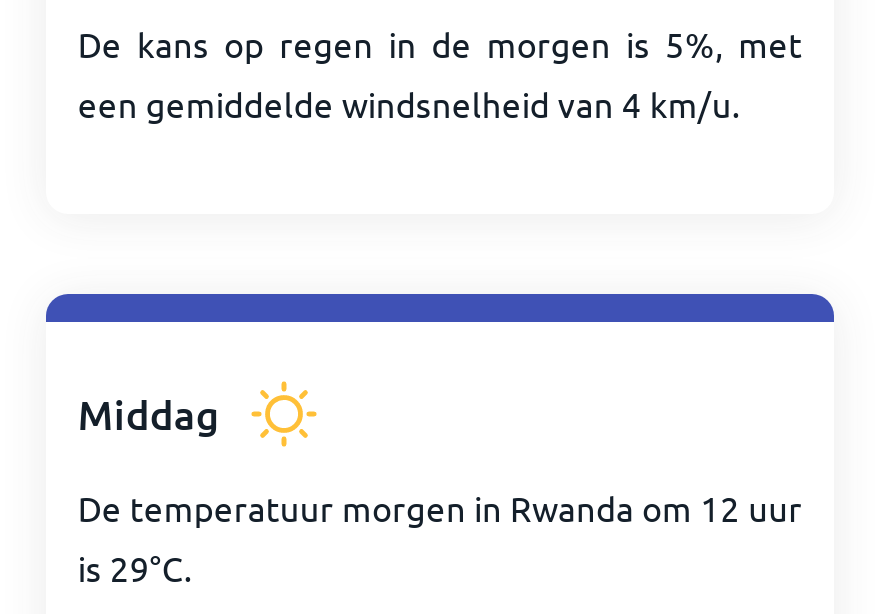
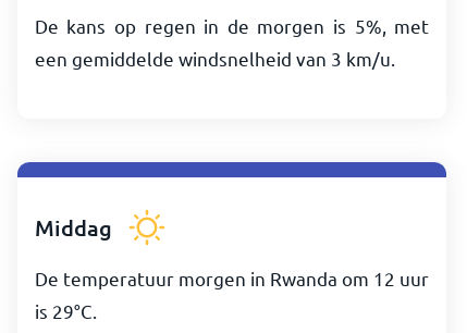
[78,82,740,124] een gemiddelde windsnelheid van 4 km/u. -> [35,47,395,70] een gemiddelde windsnelheid van 3 km/u.

